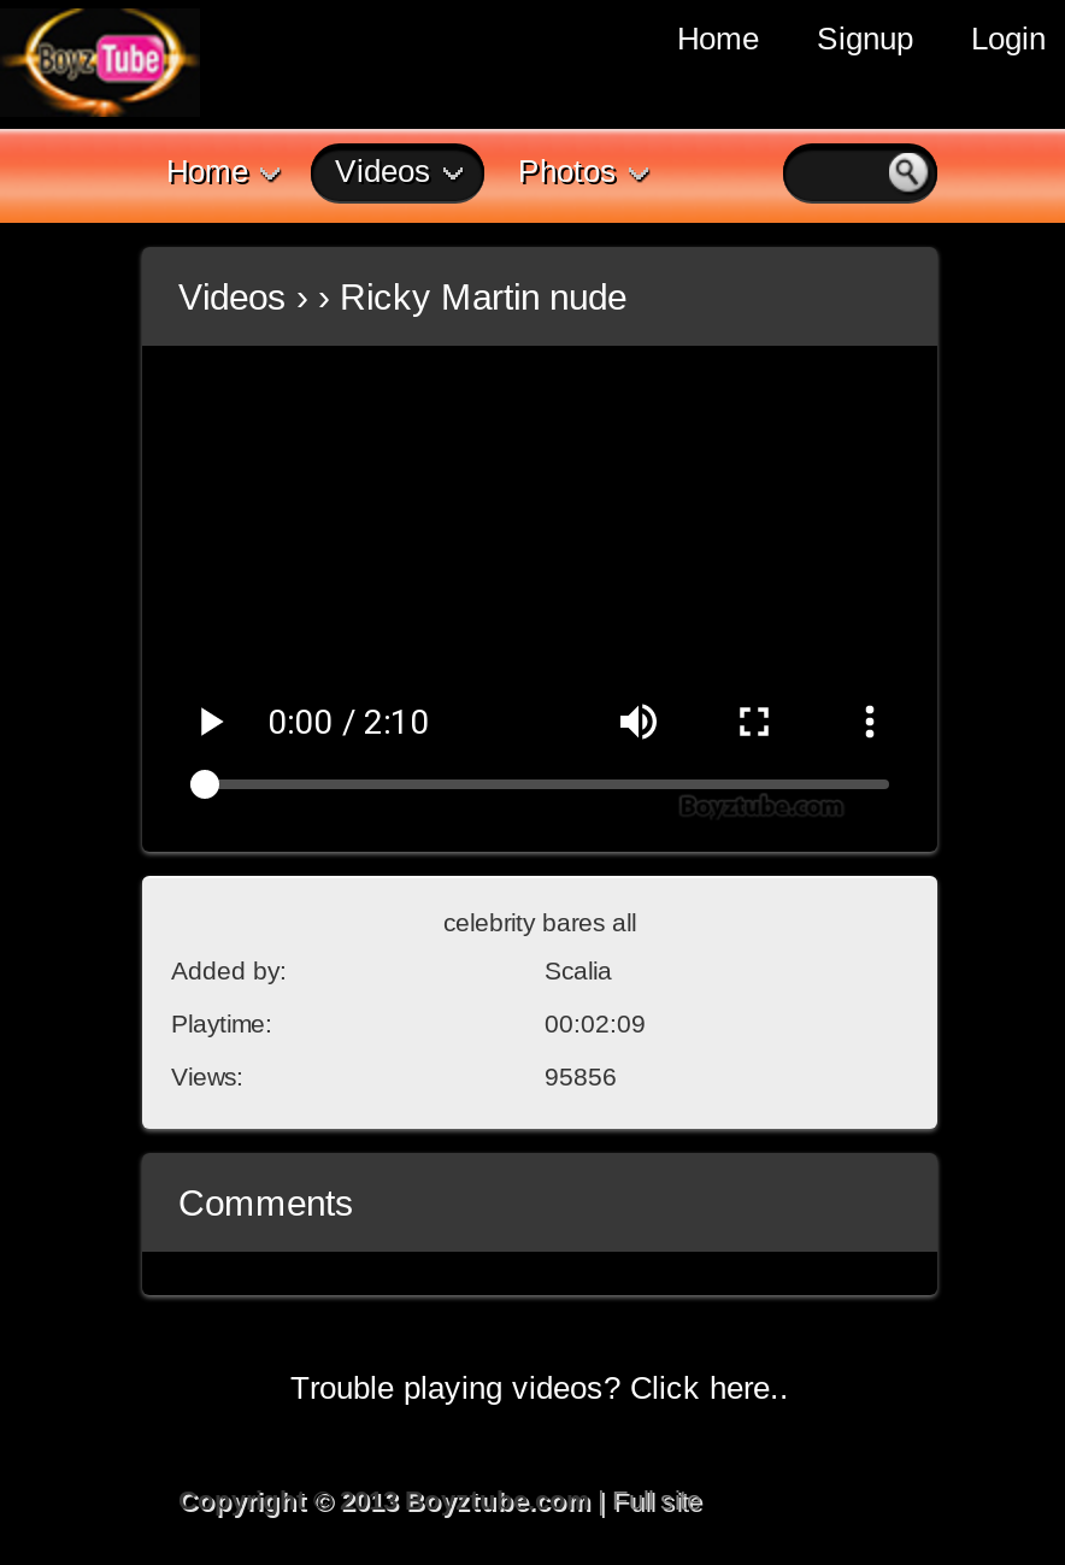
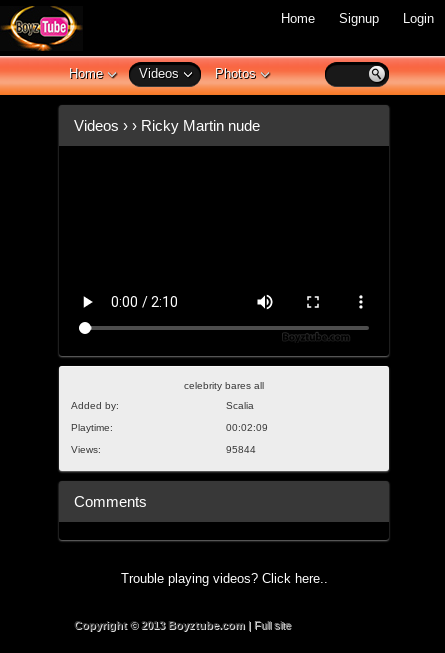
[545,1064,617,1090] 95856 -> [226,444,256,455] 95844

